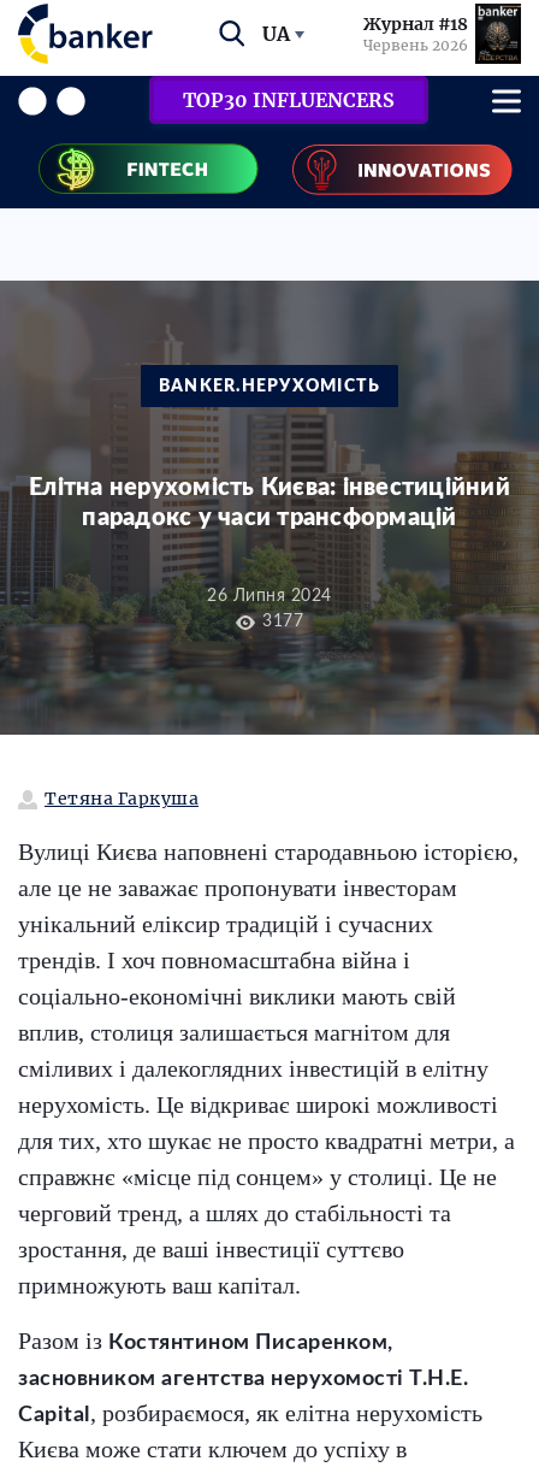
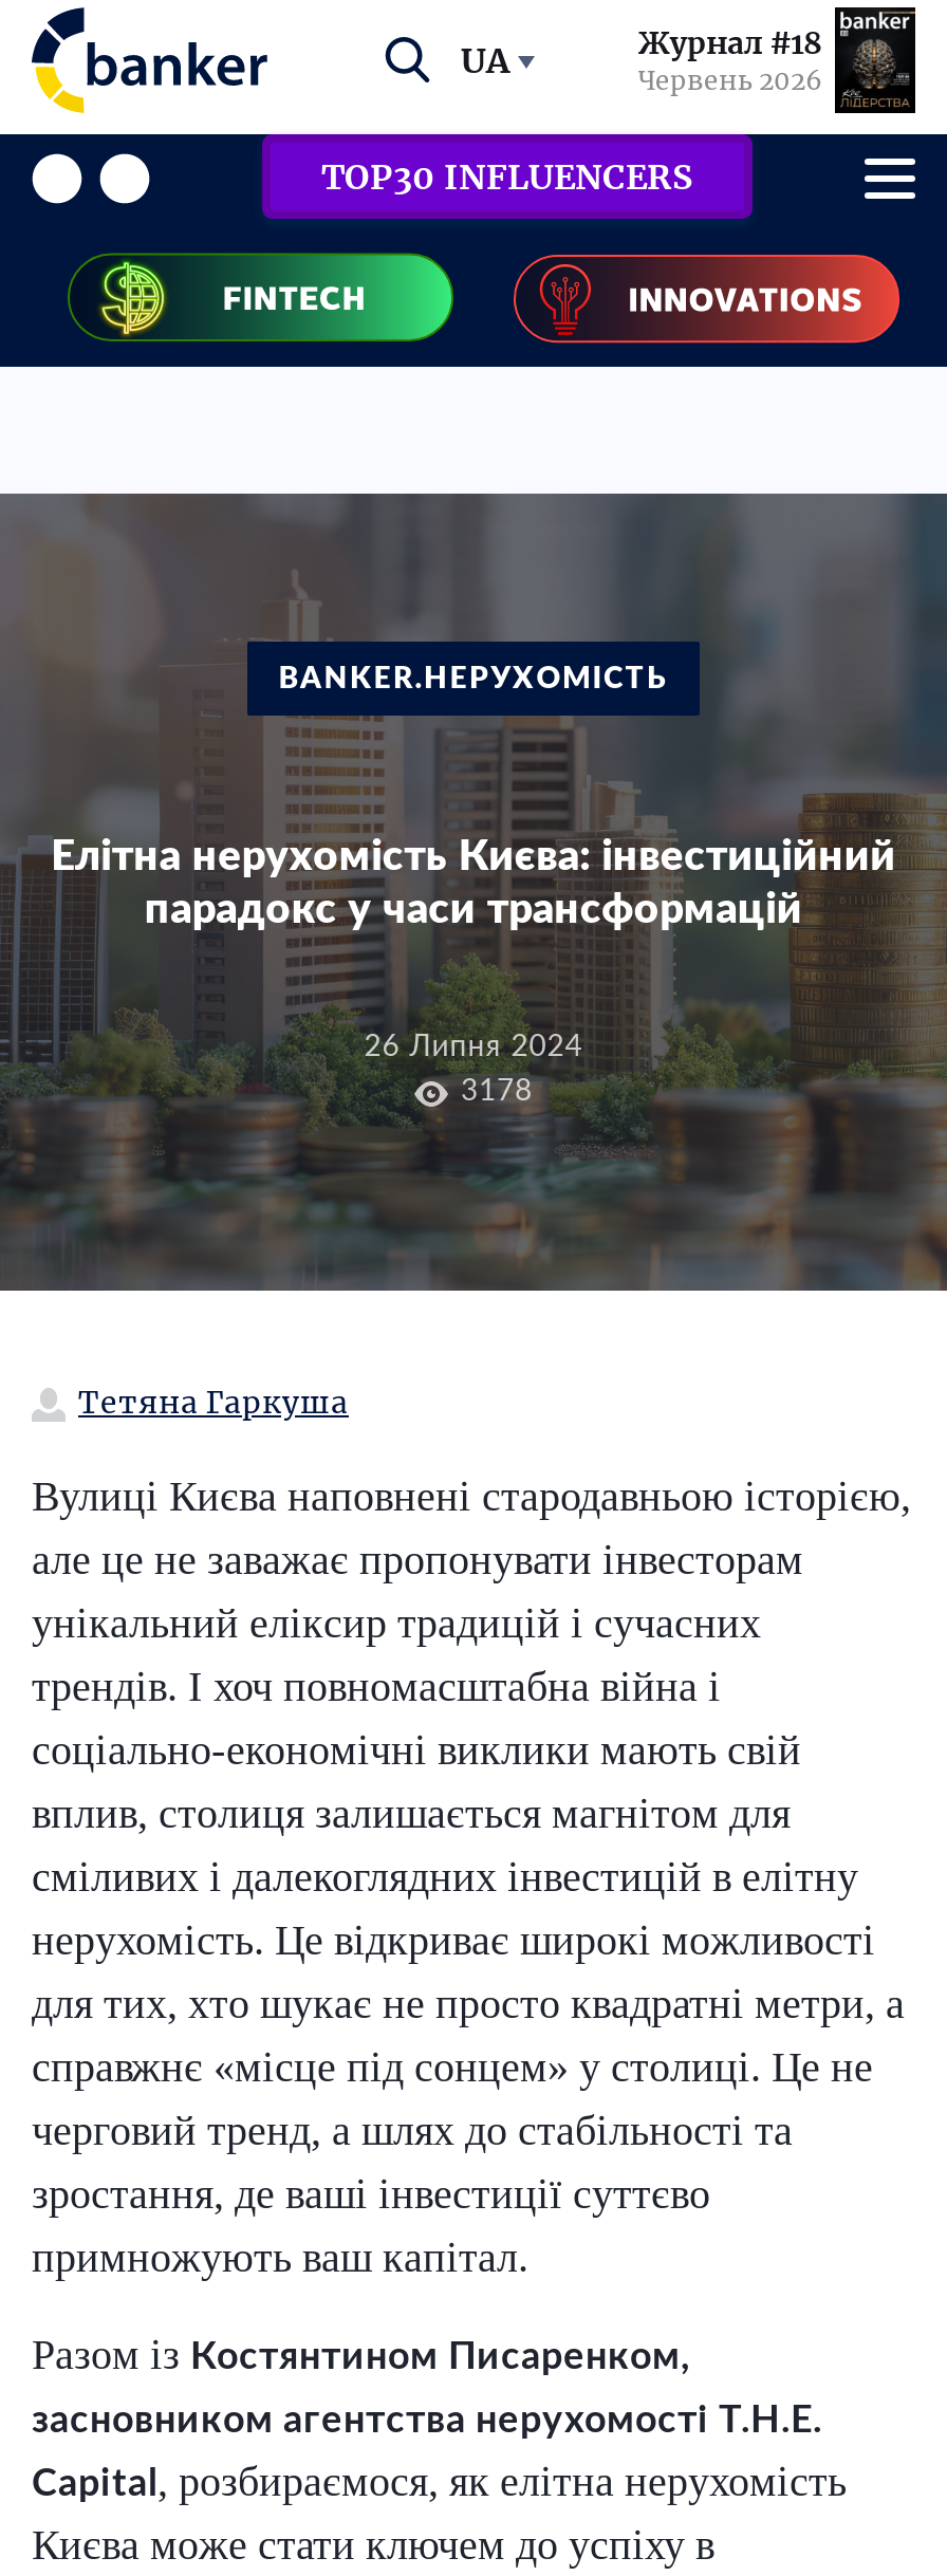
[262,613,303,630] 3177 -> [461,1077,533,1107] 3178

